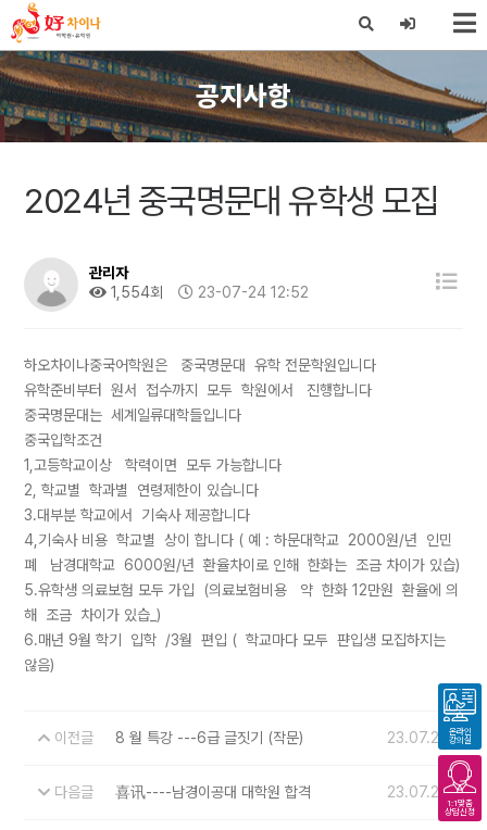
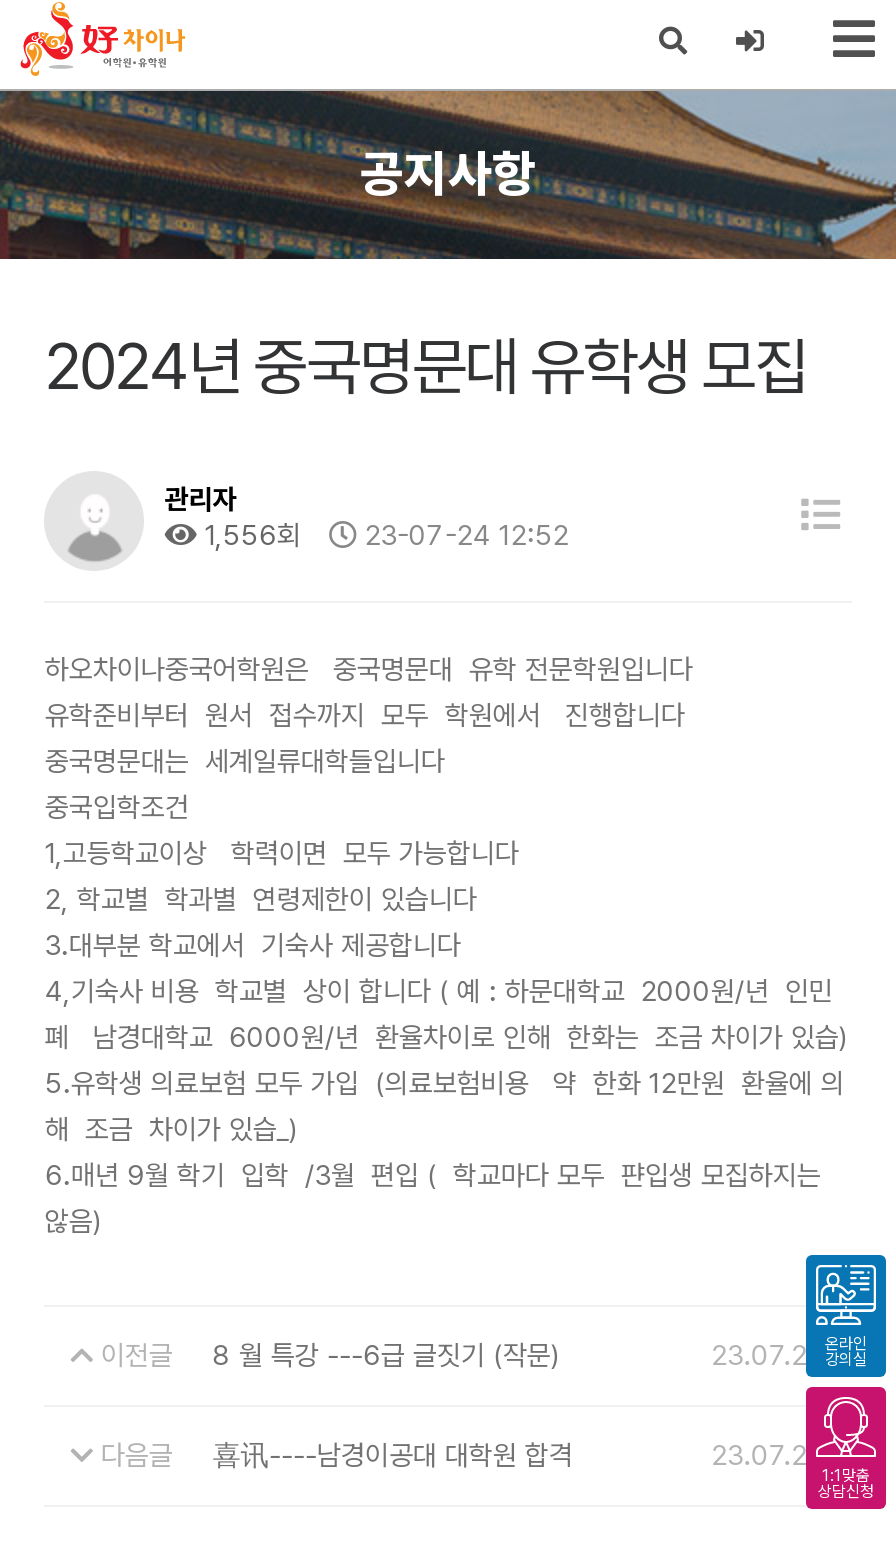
[107,284,309,301] 1,554회 23-07-24 12:52 -> [197,519,569,551] 1,556회 23-07-24 12:52

